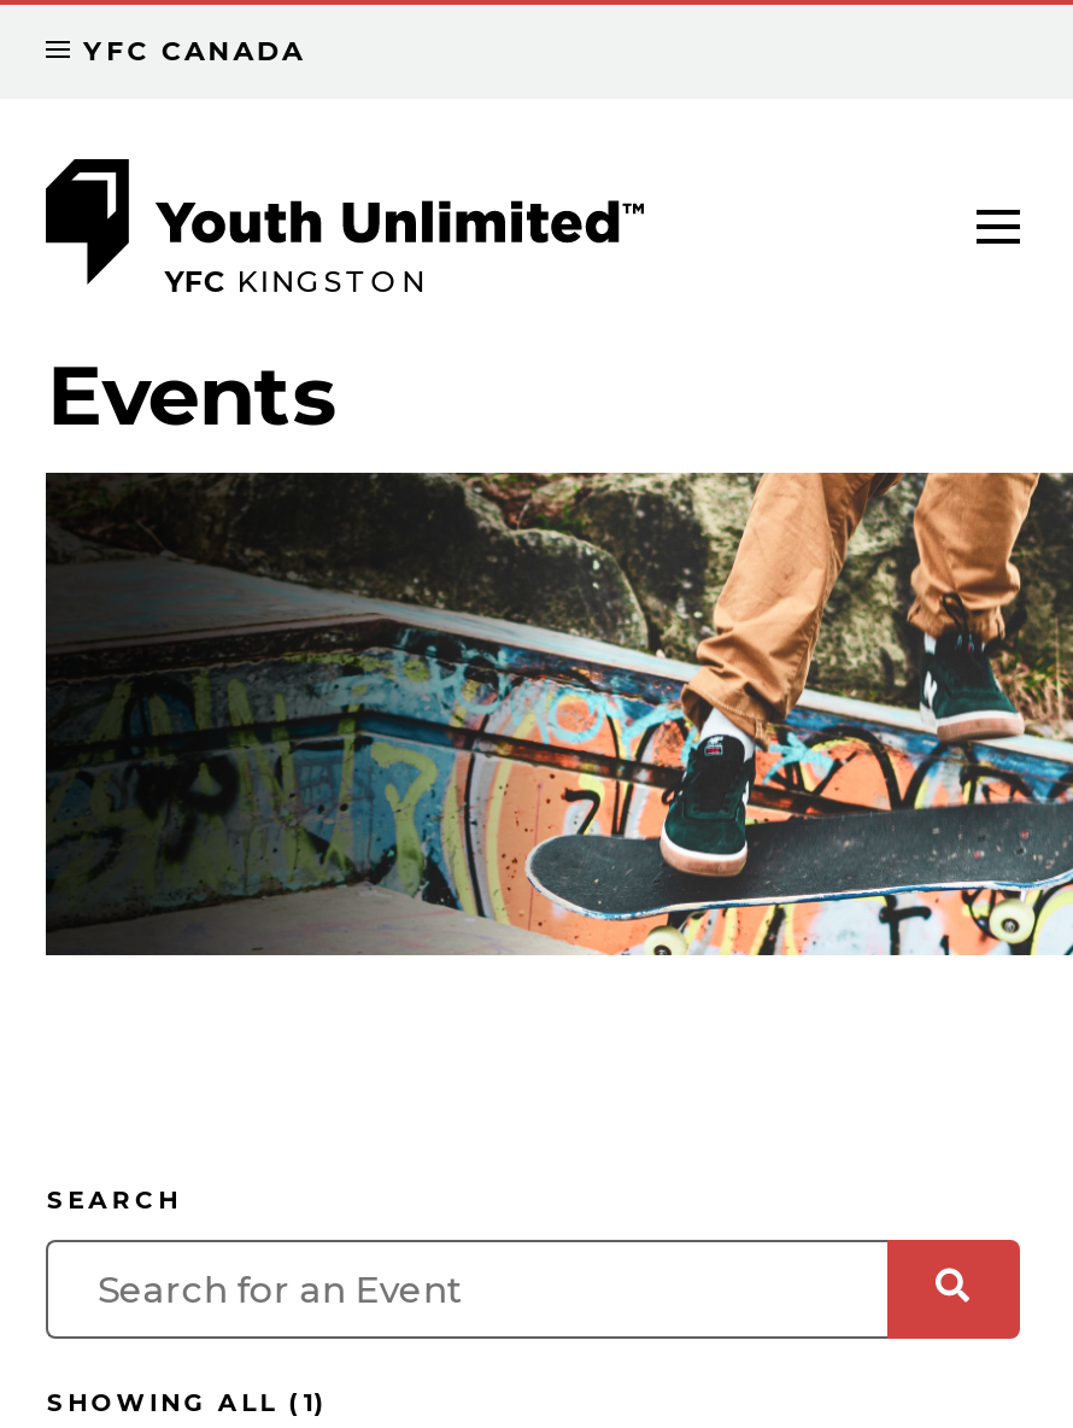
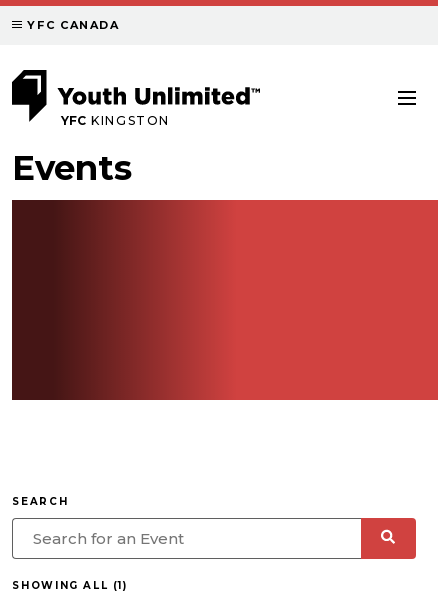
[46,470,1066,958] [image] -> [12,199,435,401] [image]

